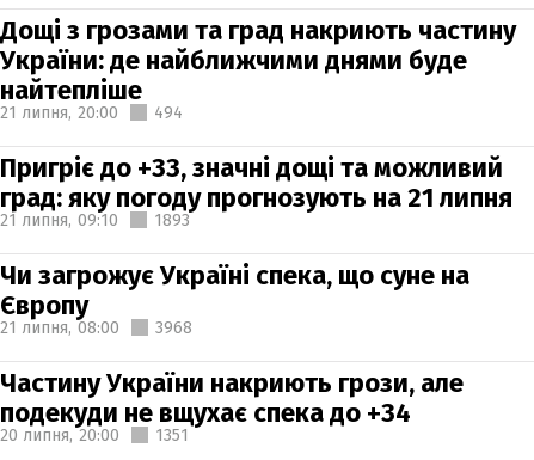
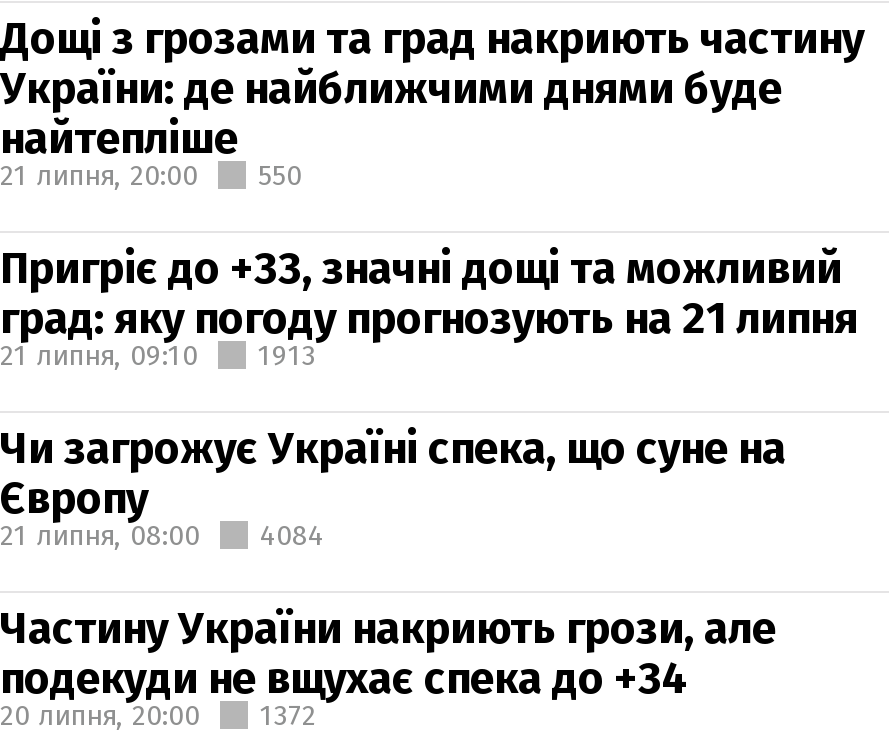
[0,102,183,122] 21 липня, 20:00 494 -> [0,158,302,192] 21 липня, 20:00 550
[154,210,190,230] 1893 -> [258,338,316,372] 1913
[0,317,192,338] 21 липня, 08:00 3968 -> [0,518,324,552] 21 липня, 08:00 4084
[0,425,189,445] 20 липня, 20:00 1351 -> [0,698,316,732] 20 липня, 20:00 1372

